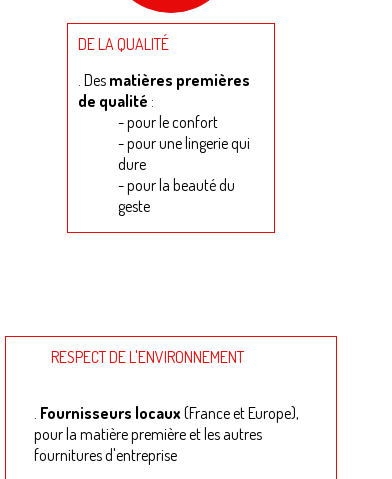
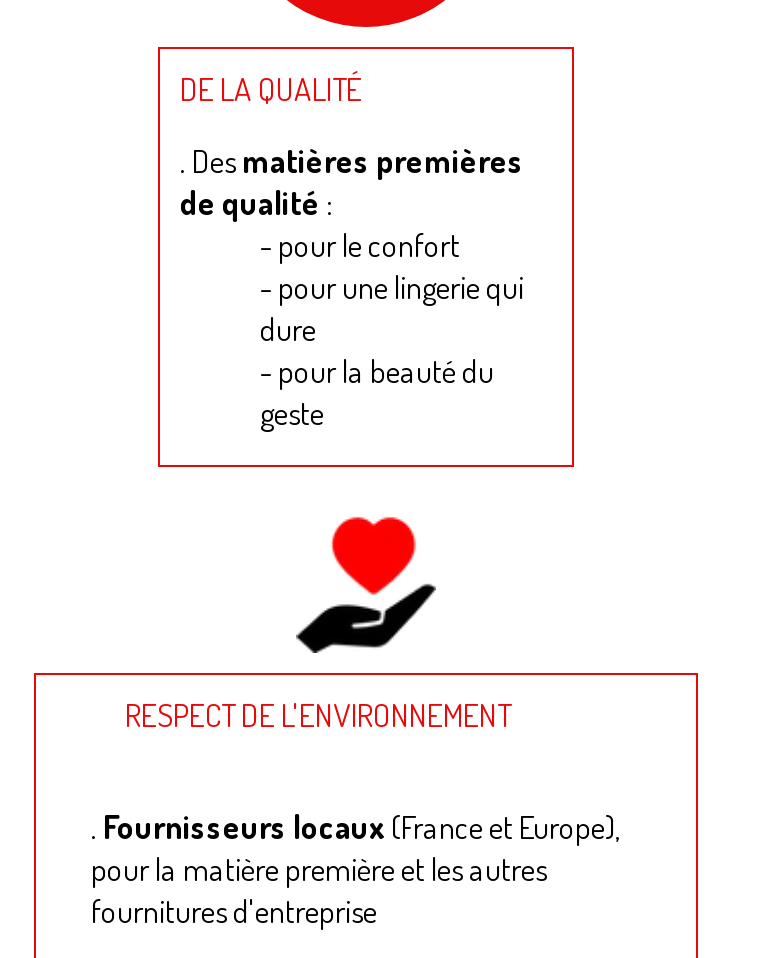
none -> [294,516,438,656] [image]

